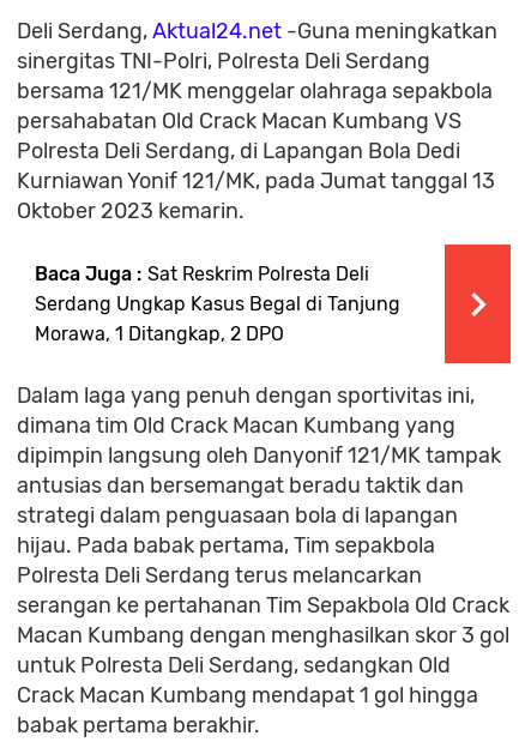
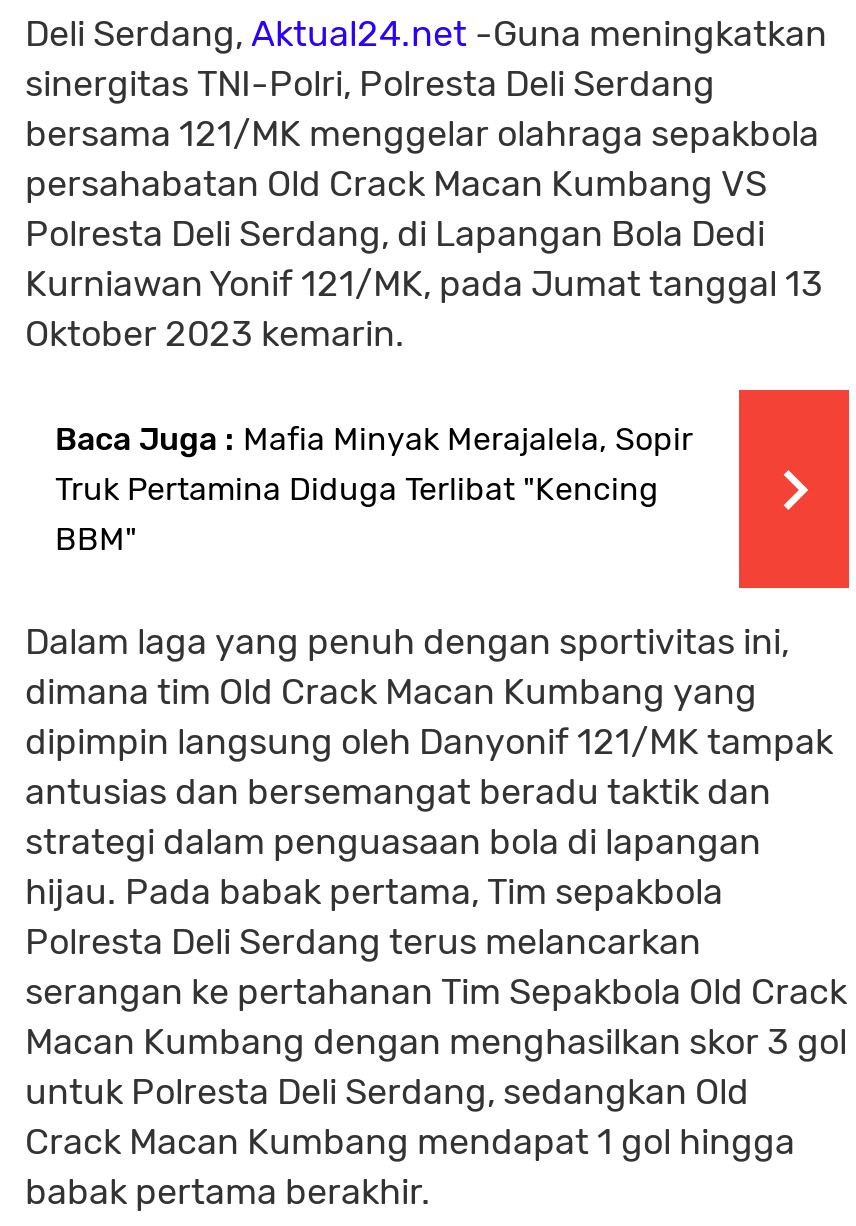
[35,263,400,345] Baca Juga : Sat Reskrim Polresta Deli | Serdang Ungkap Kasus Begal di Tanjung | Morawa, 1 Ditangkap, 2 DPO -> [55,420,693,558] Baca Juga : Mafia Minyak Merajalela, Sopir | Truk Pertamina Diduga Terlibat "Kencing | BBM"

